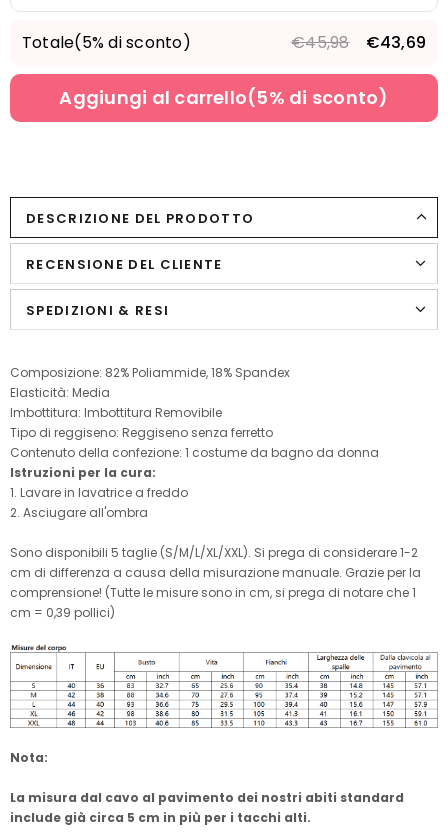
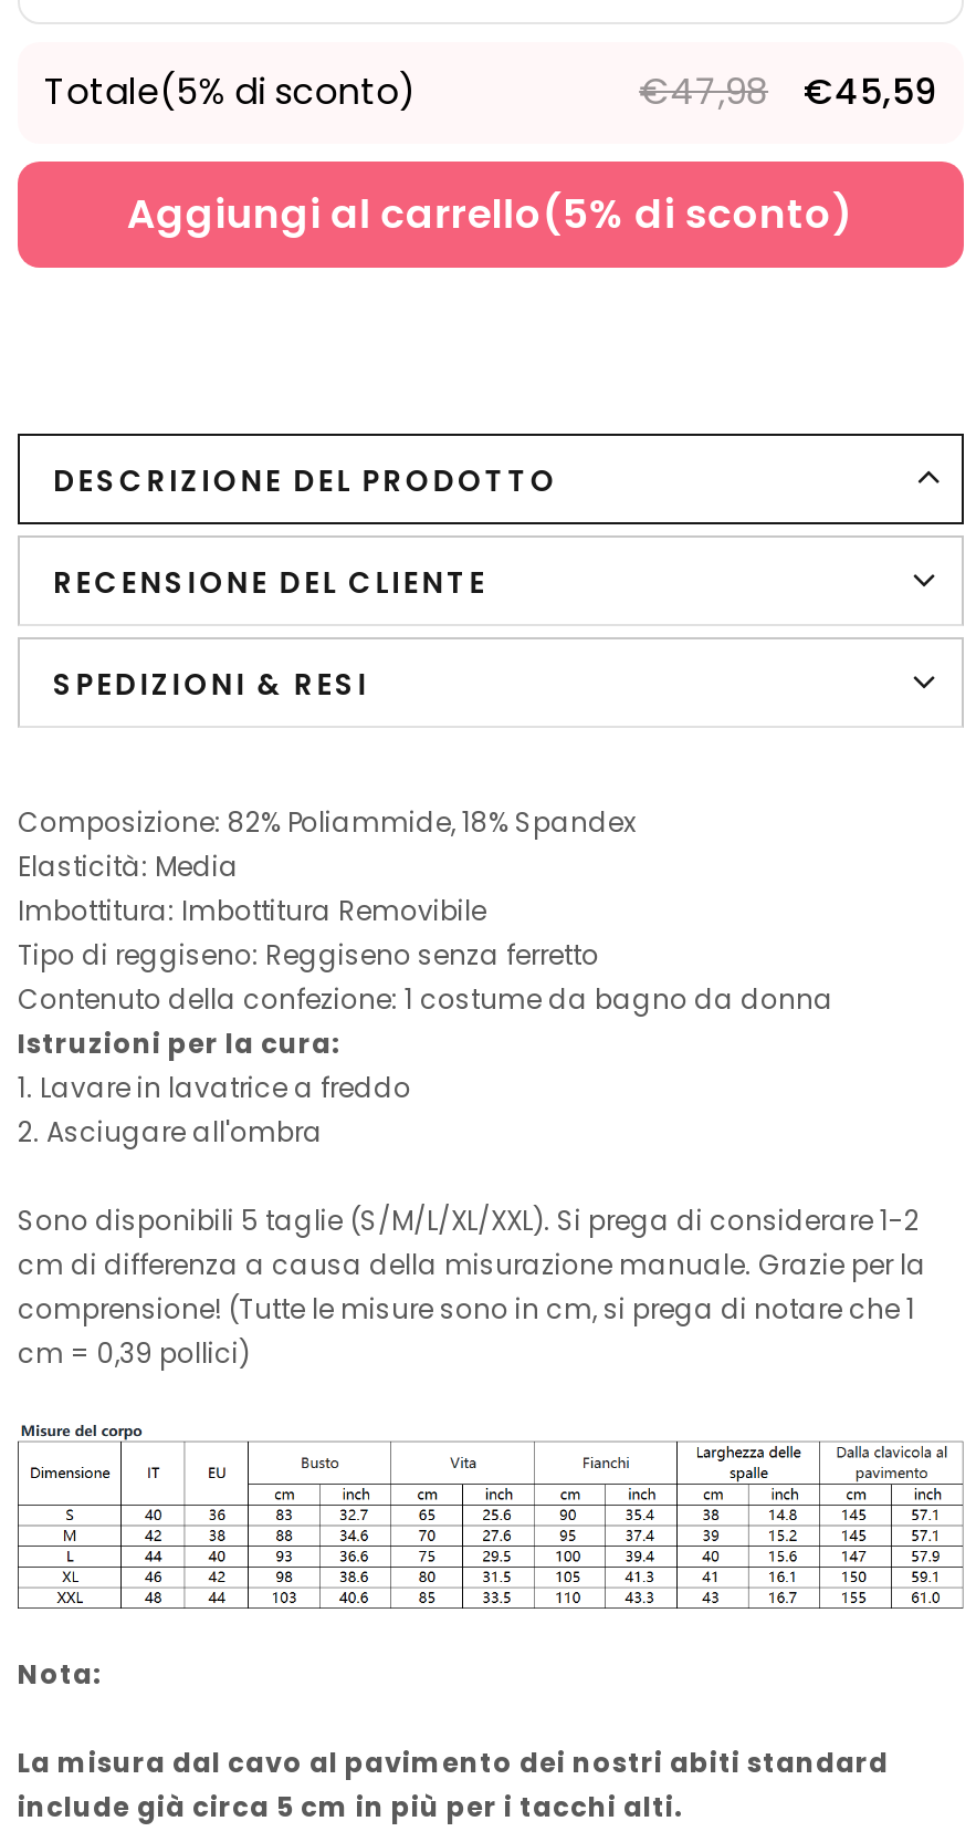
[291,31,349,54] €45,98 -> [639,66,768,117] €47,98
[365,31,426,54] €43,69 -> [804,66,937,117] €45,59

